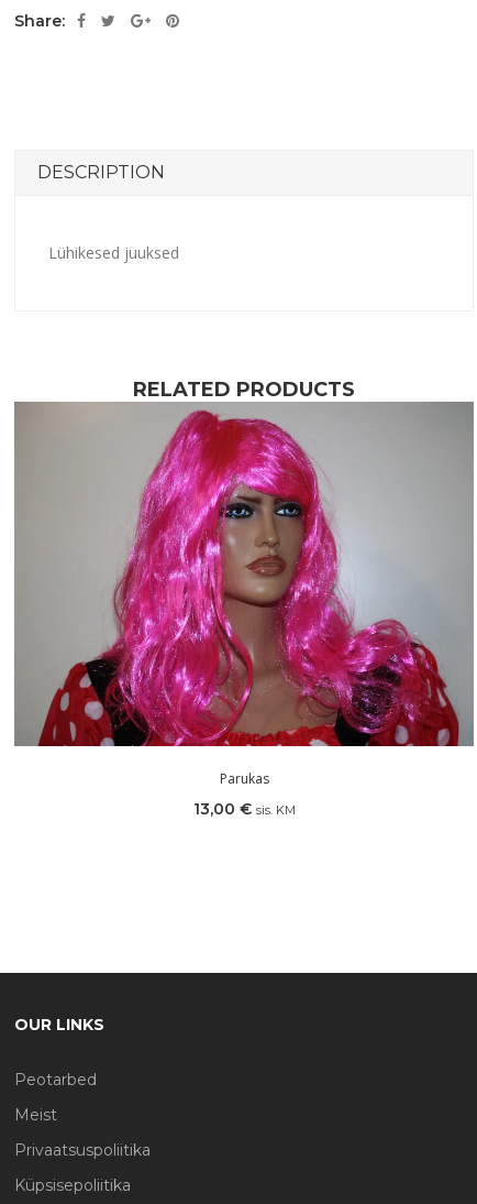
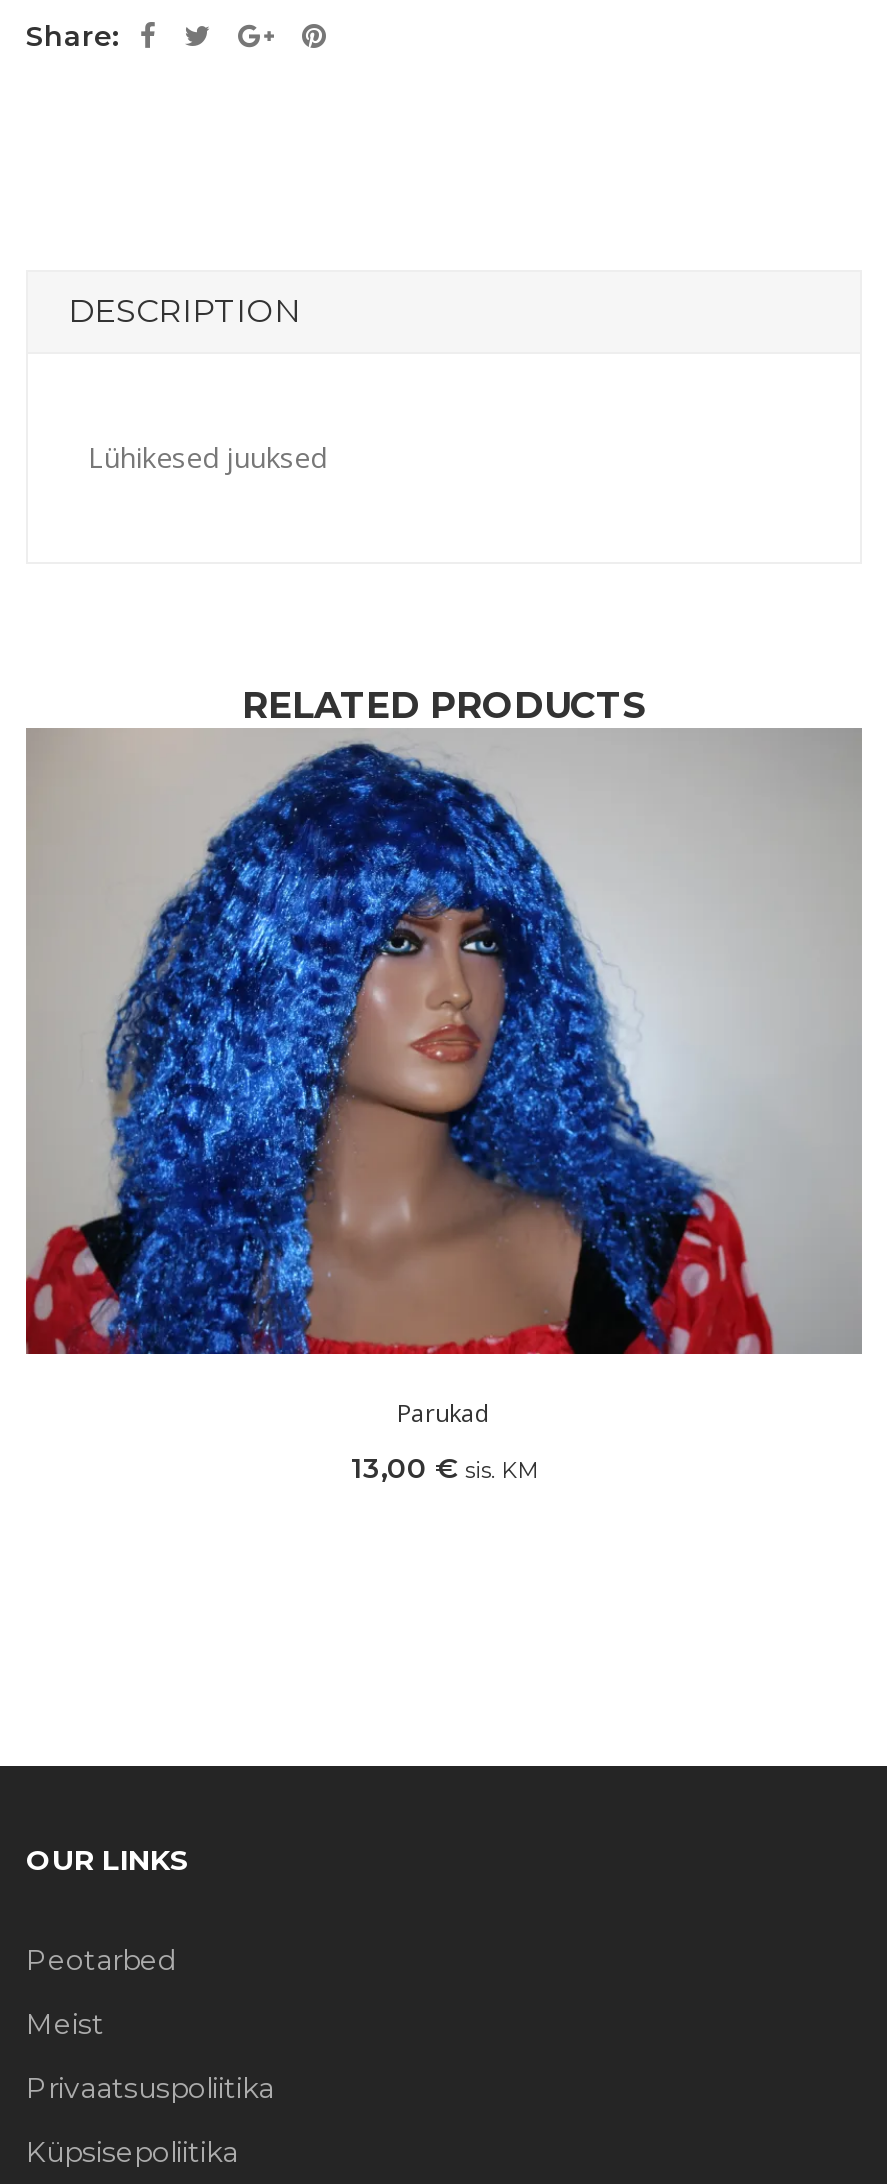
[14,409,461,789] [image] | Parukas -> [24,742,836,1431] [image] | Parukad

